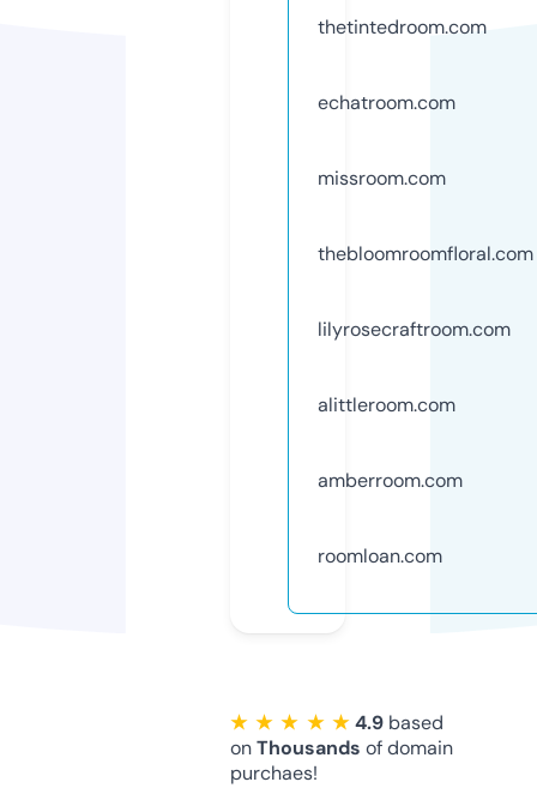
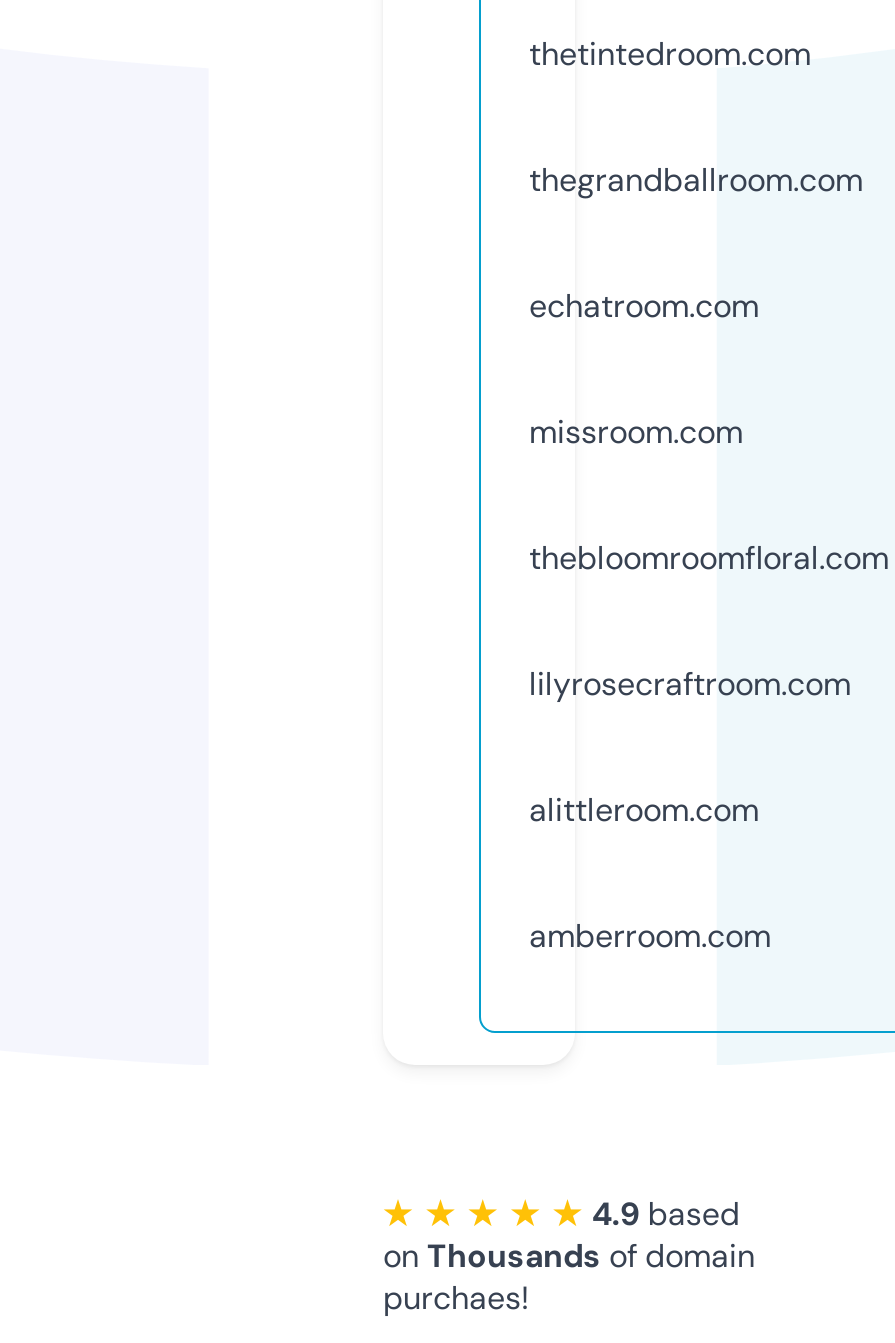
none -> [529,159,863,201] thegrandballroom.com
moved [318,90,533,493] -> [529,285,889,957]: echatroom.com | missroom.com | thebloomroomfloral.com | lilyrosecraftroom.com | alittleroom.com | amberroom.com
[318,543,442,568] roomloan.com -> none

